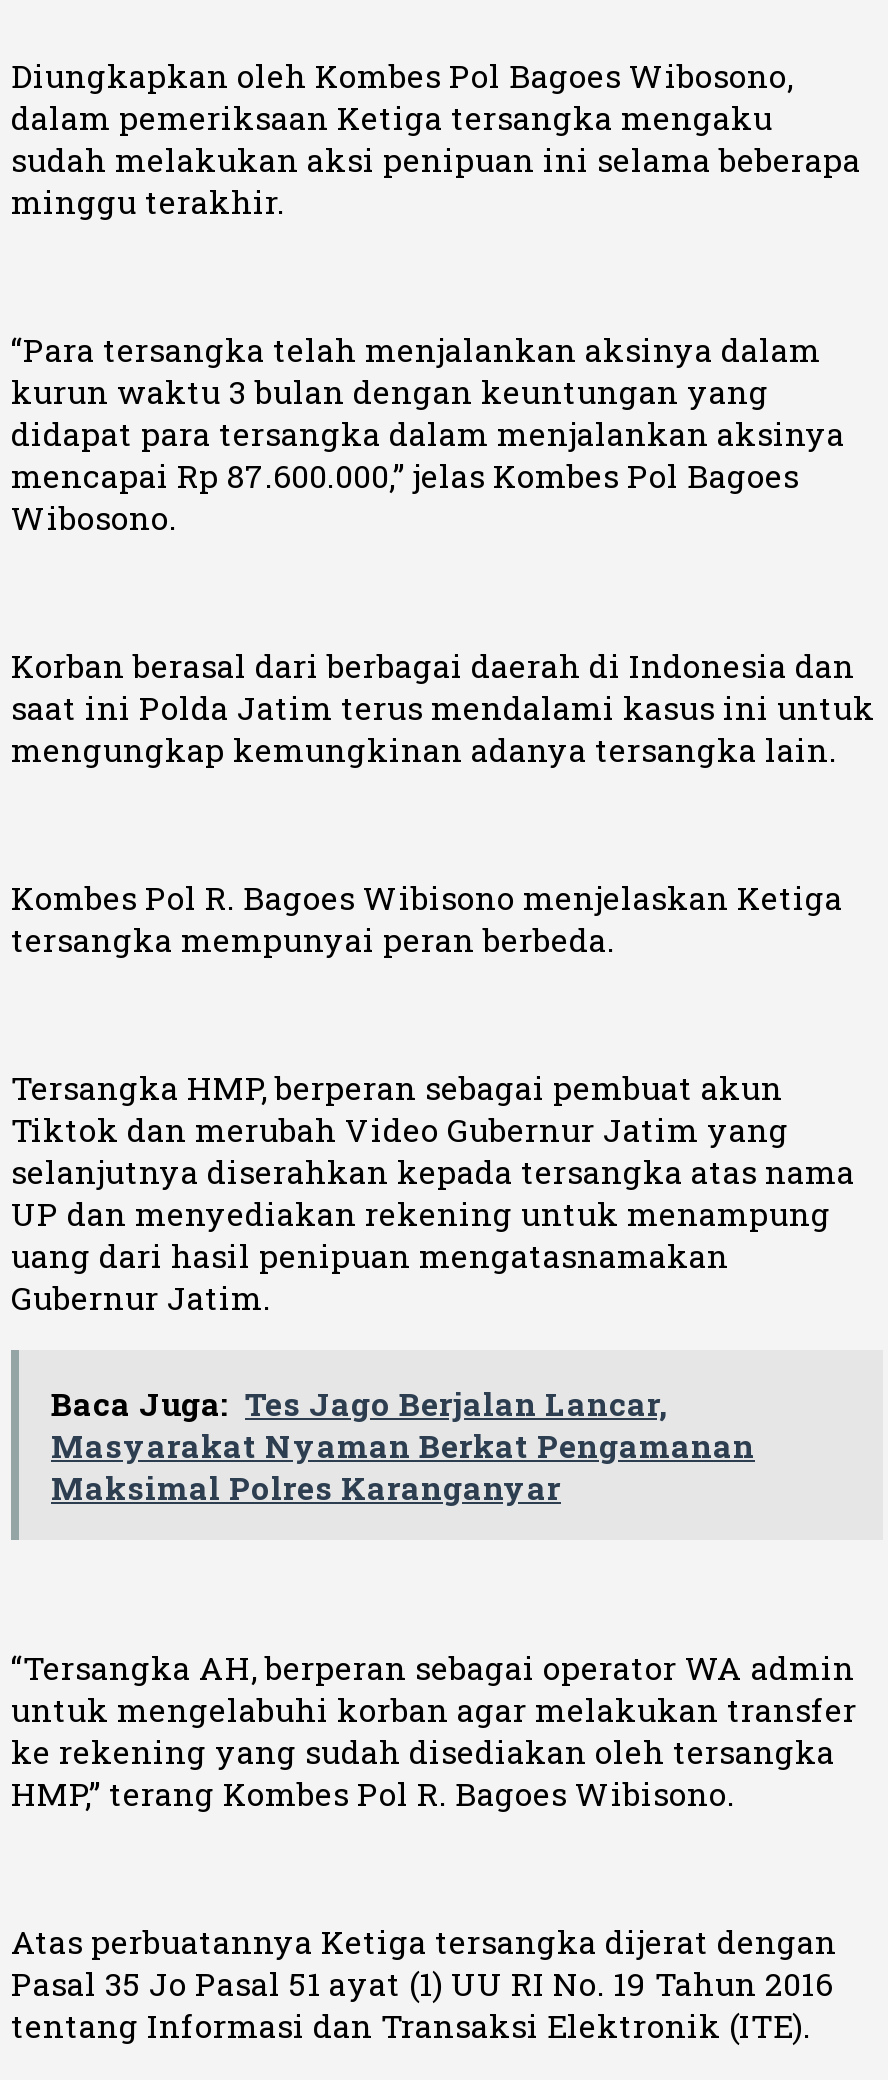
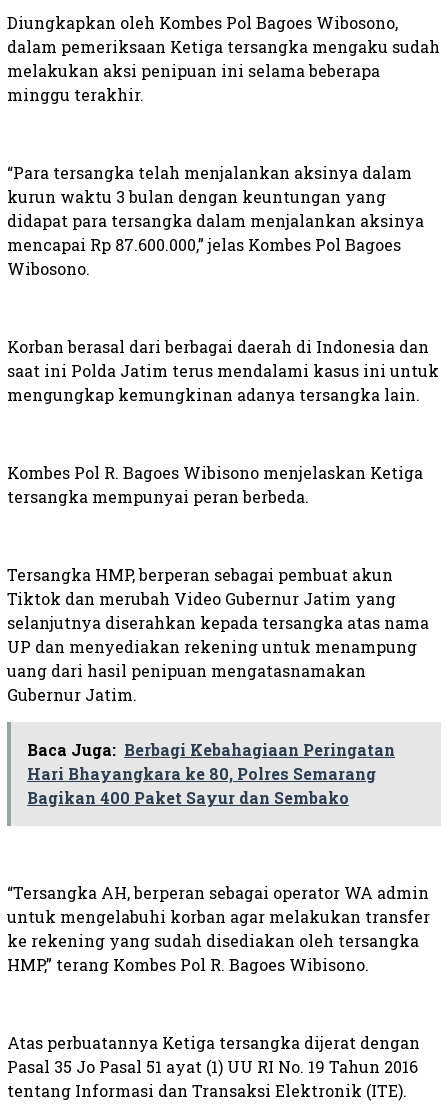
[51,1383,755,1509] Baca Juga: Tes Jago Berjalan Lancar, | Masyarakat Nyaman Berkat Pengamanan | Maksimal Polres Karanganyar -> [27,739,395,808] Baca Juga: Berbagi Kebahagiaan Peringatan | Hari Bhayangkara ke 80, Polres Semarang | Bagikan 400 Paket Sayur dan Sembako

